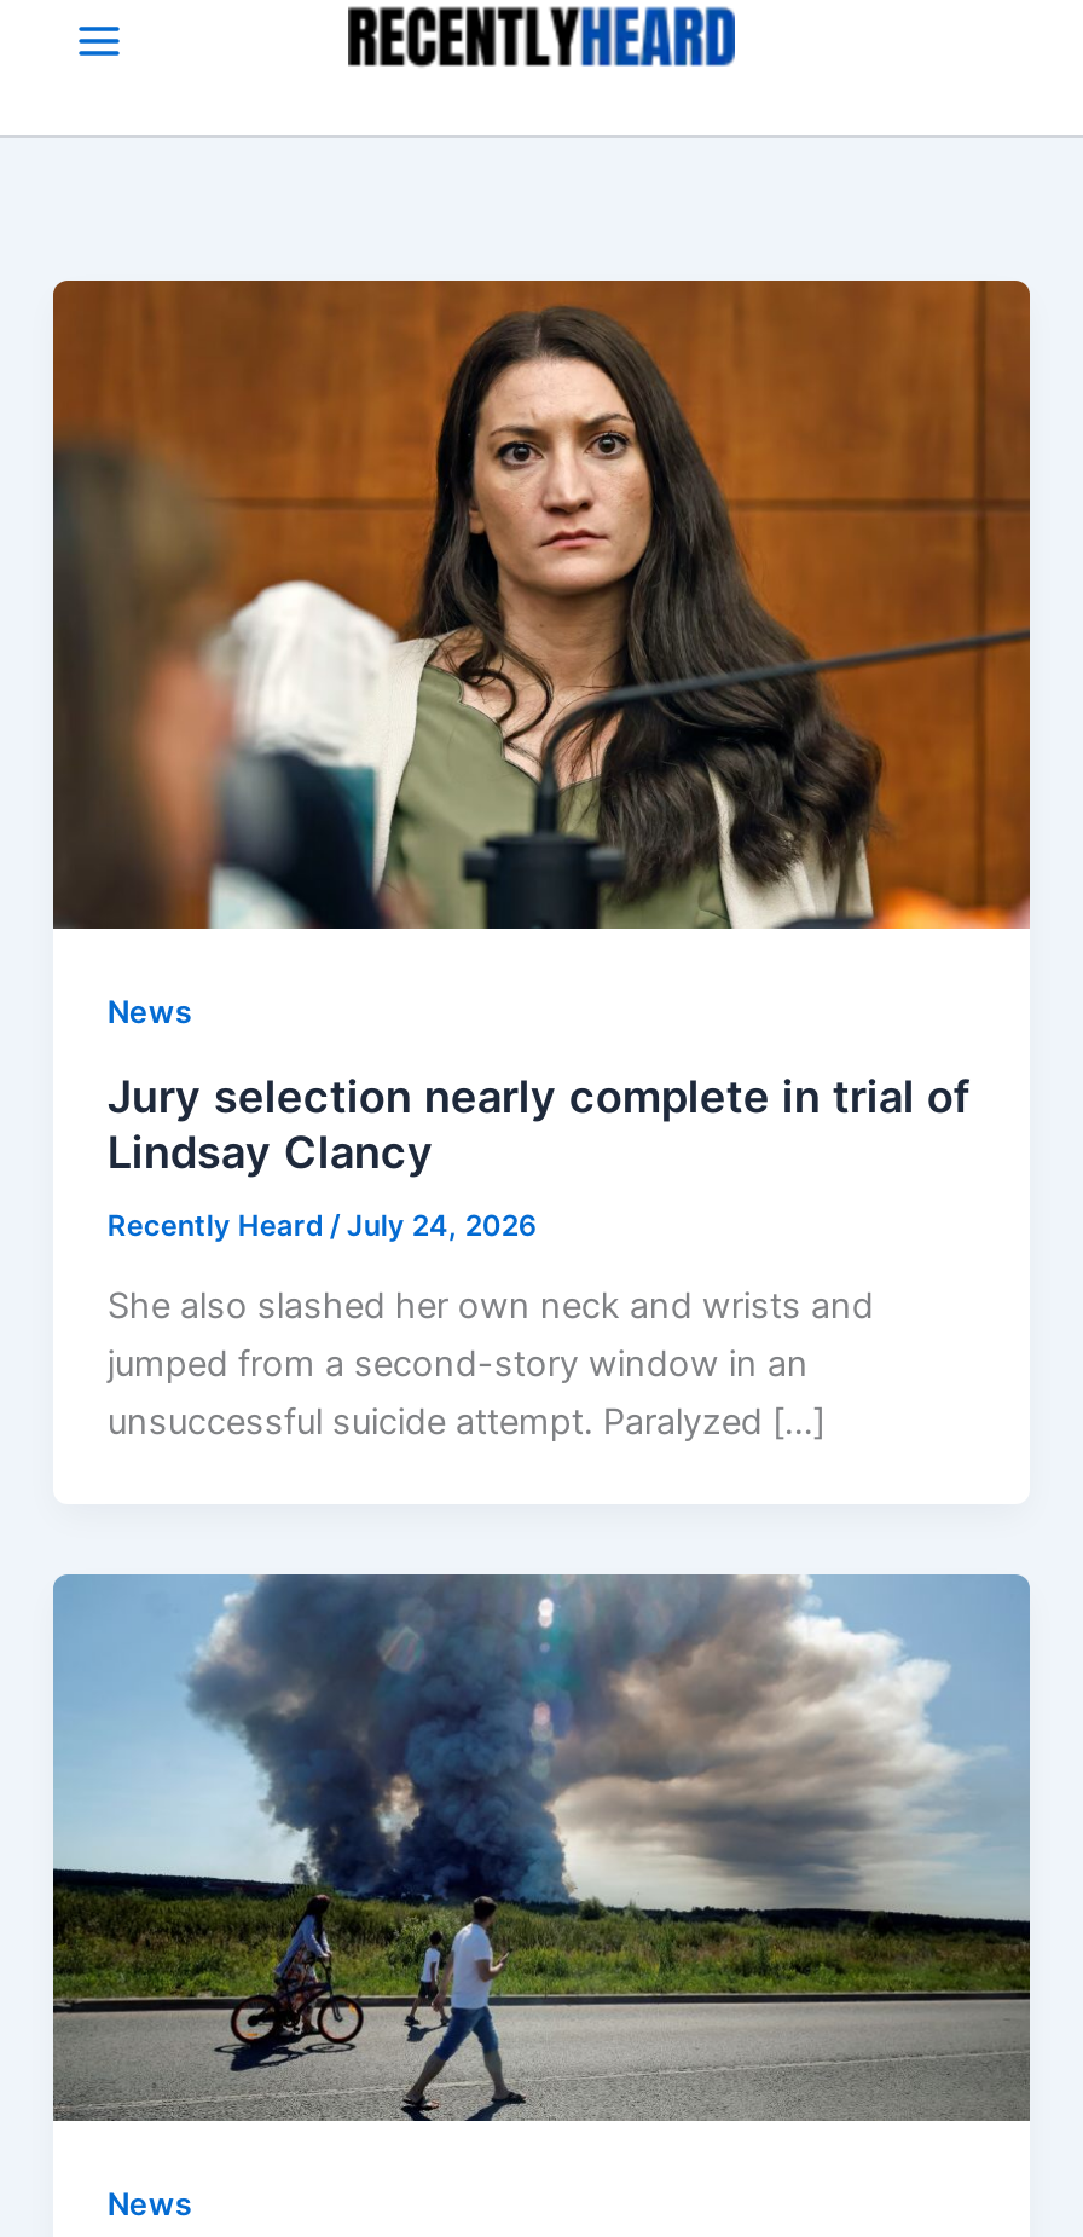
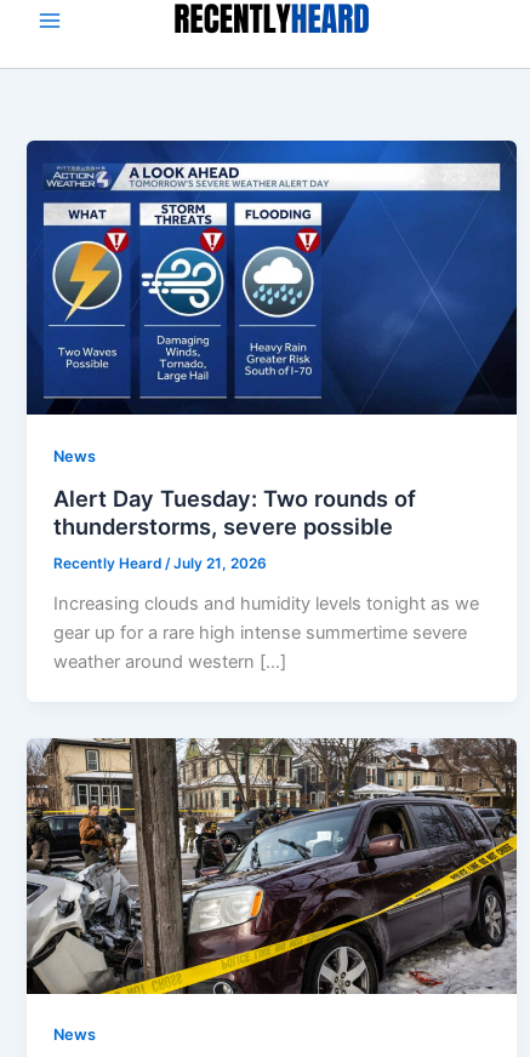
[51,278,1032,931] [image] -> [25,139,518,416] [image]
[107,1069,970,1178] Jury selection nearly complete in trial of | Lindsay Clancy -> [54,485,416,539] Alert Day Tuesday: Two rounds of | thunderstorms, severe possible
[107,1209,537,1243] Recently Heard / July 24, 2026 -> [54,555,267,572] Recently Heard / July 21, 2026
[107,1283,873,1443] She also slashed her own neck and wrists and | jumped from a second-story window in an | unsuccessful suicide attempt. Paralyzed […] -> [54,592,479,672] Increasing clouds and humidity levels tonight as we | gear up for a rare high intense summertime severe | weather around western […]
[51,1572,1030,2123] [image] -> [25,737,518,995] [image]

